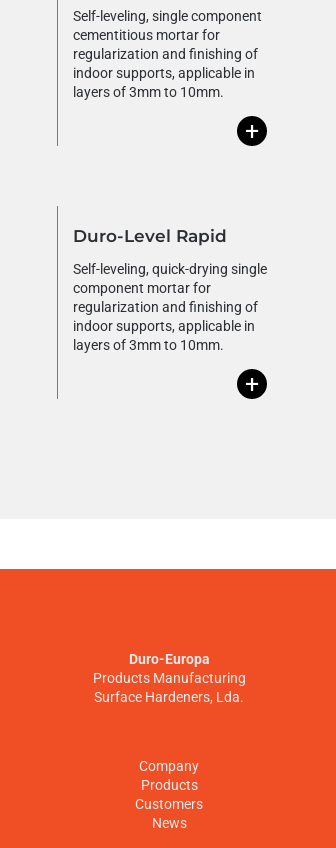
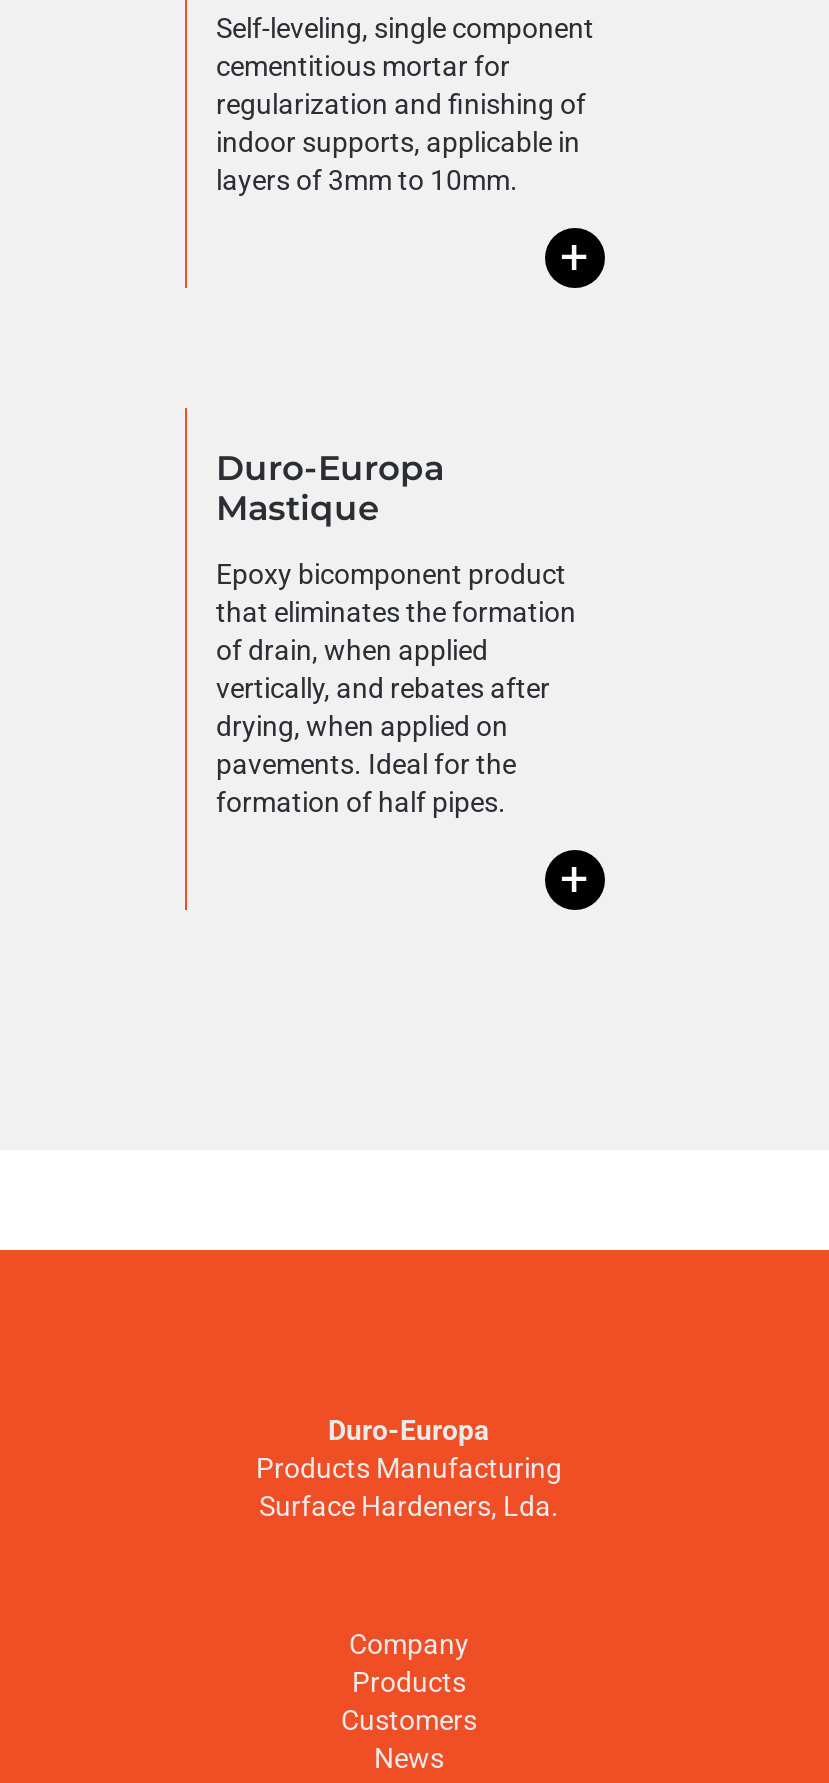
[72,226,226,246] Duro-Level Rapid -> [216,448,444,528] Duro-Europa | Mastique
[72,261,266,353] Self-leveling, quick-drying single | component mortar for | regularization and finishing of | indoor supports, applicable in | layers of 3mm to 10mm. -> [216,558,576,818] Epoxy bicomponent product | that eliminates the formation | of drain, when applied | vertically, and rebates after | drying, when applied on | pavements. Ideal for the | formation of half pipes.

